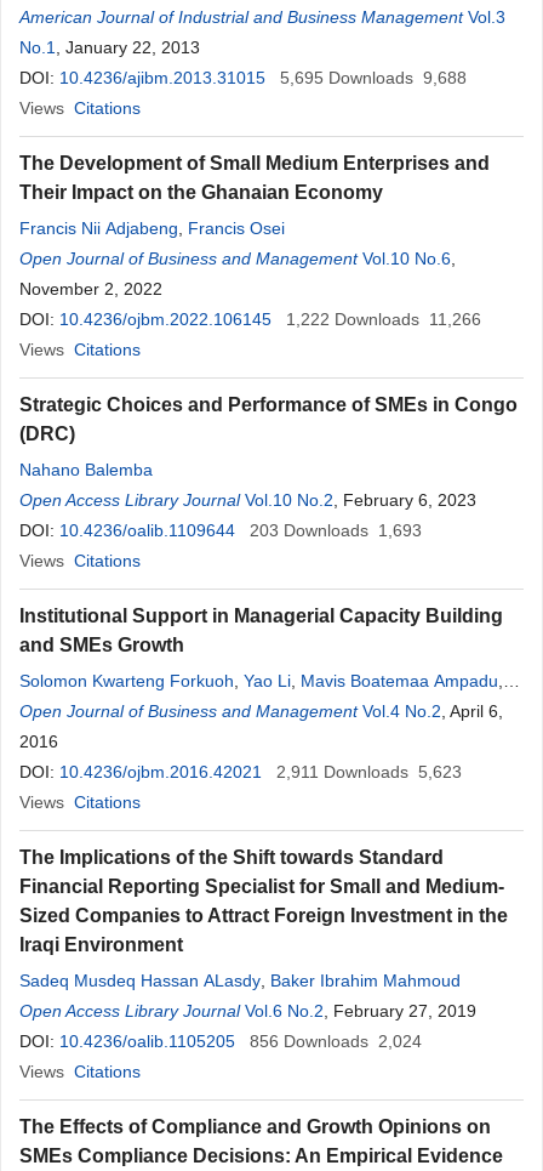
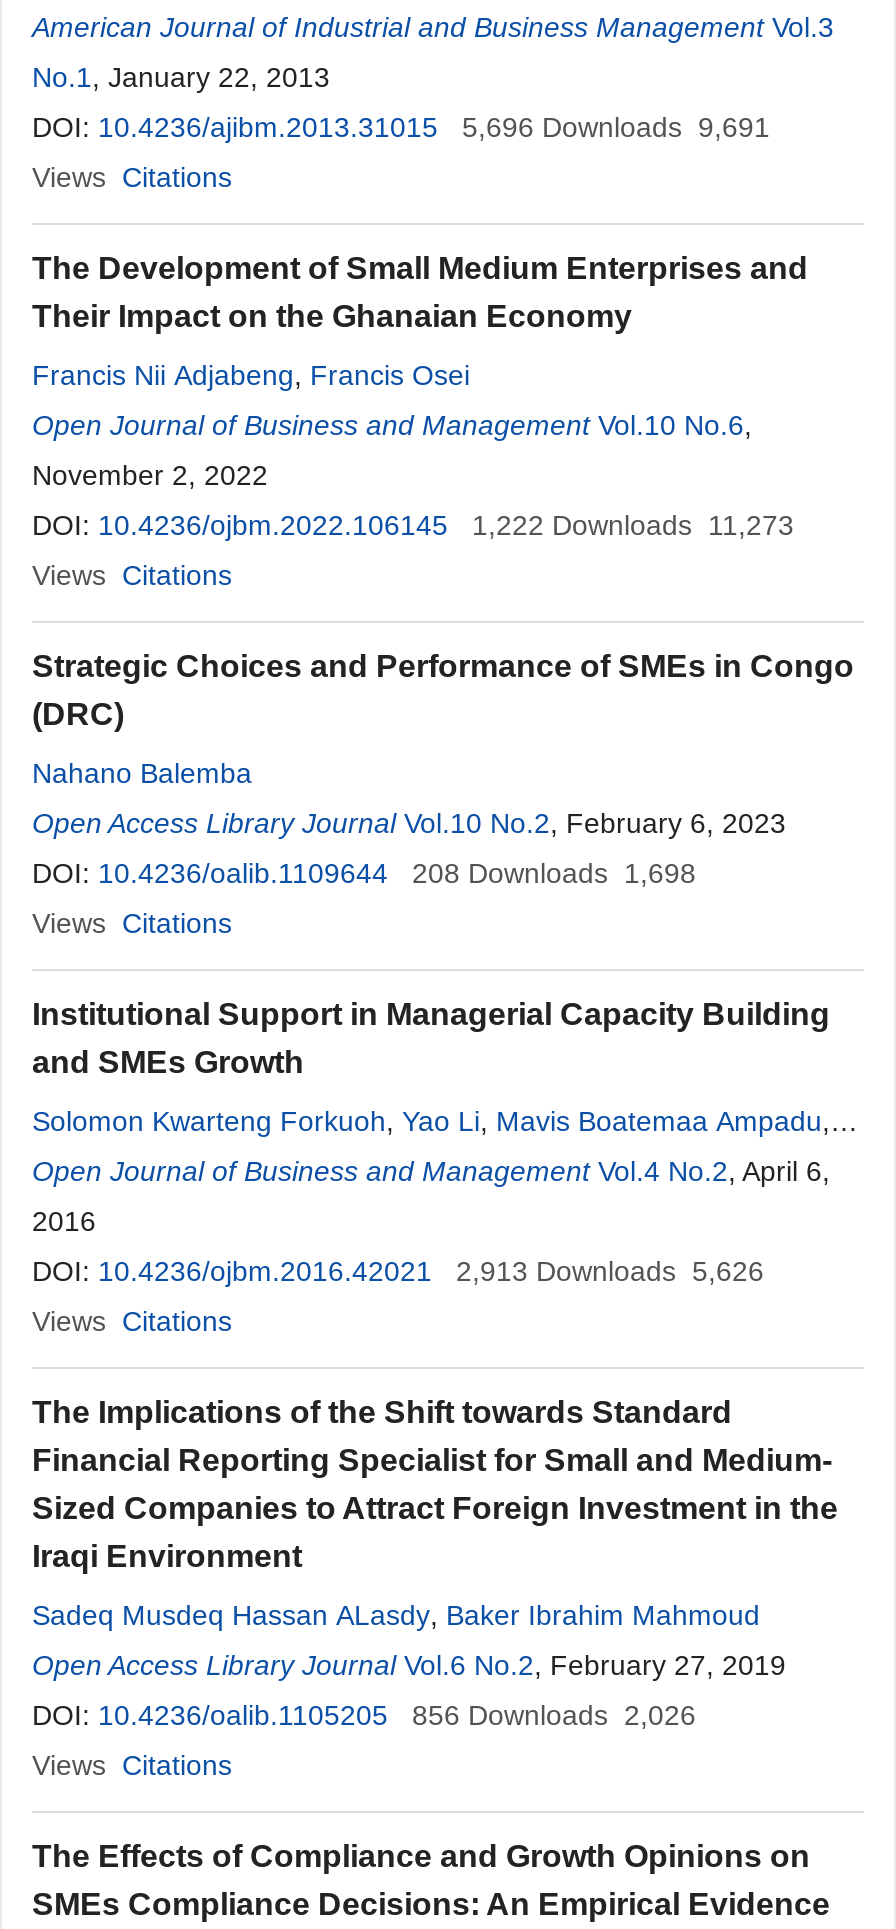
[19,68,467,87] DOI: 10.4236/ajibm.2013.31015 5,695 Downloads 9,688 -> [32,111,770,143] DOI: 10.4236/ajibm.2013.31015 5,696 Downloads 9,691
[19,309,481,329] DOI: 10.4236/ojbm.2022.106145 1,222 Downloads 11,266 -> [32,509,794,541] DOI: 10.4236/ojbm.2022.106145 1,222 Downloads 11,273
[19,521,422,540] DOI: 10.4236/oalib.1109644 203 Downloads 1,693 -> [32,857,696,889] DOI: 10.4236/oalib.1109644 208 Downloads 1,698
[19,762,462,781] DOI: 10.4236/ojbm.2016.42021 2,911 Downloads 5,623 -> [32,1255,764,1287] DOI: 10.4236/ojbm.2016.42021 2,913 Downloads 5,626
[19,1031,422,1051] DOI: 10.4236/oalib.1105205 856 Downloads 2,024 -> [32,1699,696,1731] DOI: 10.4236/oalib.1105205 856 Downloads 2,026

